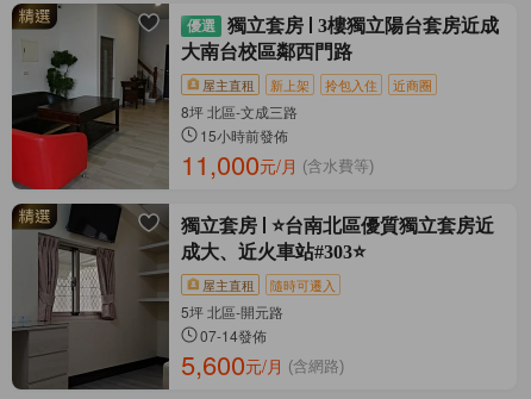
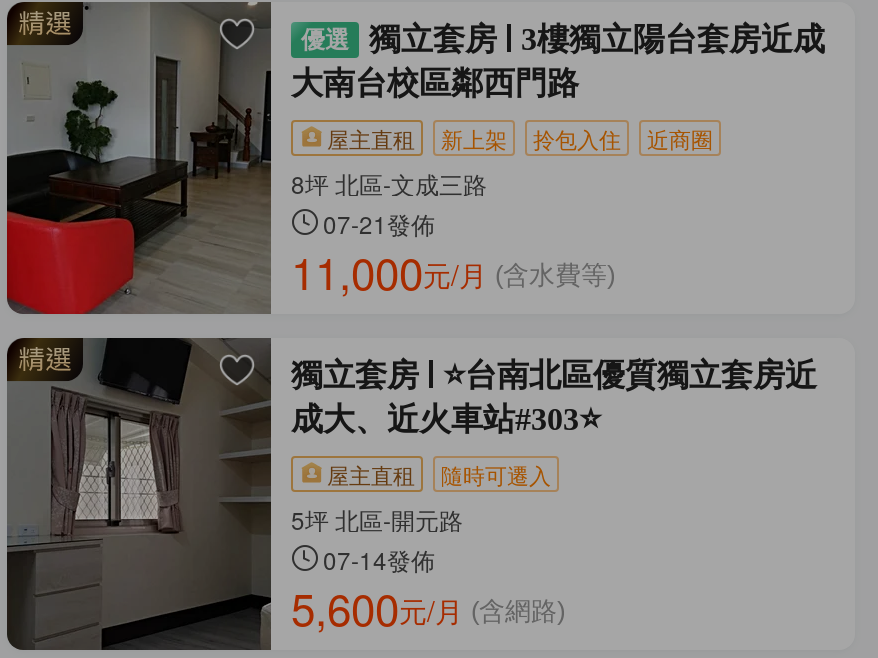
[200,124,288,145] 15小時前發佈 -> [323,205,435,239] 07-21發佈

